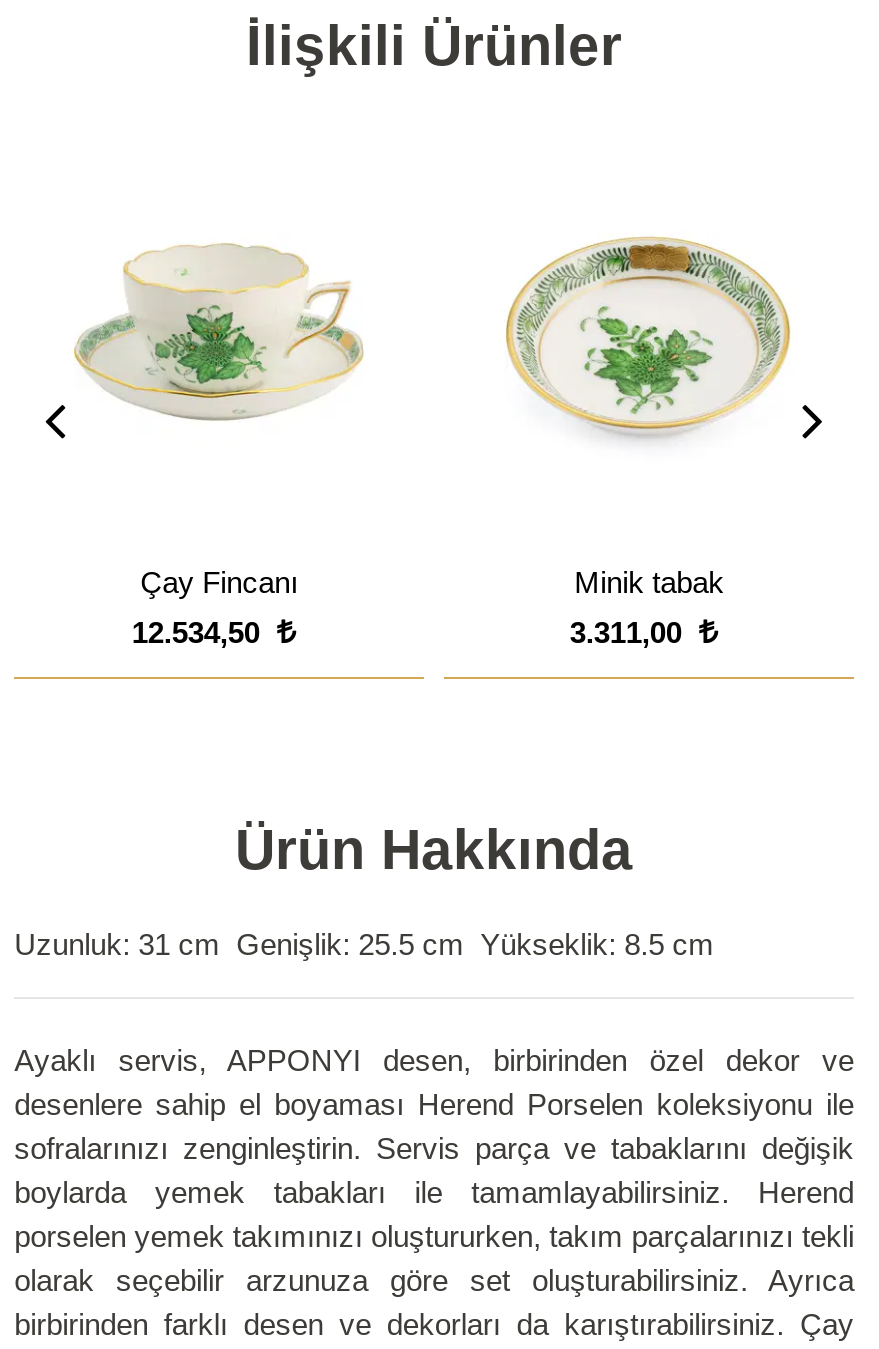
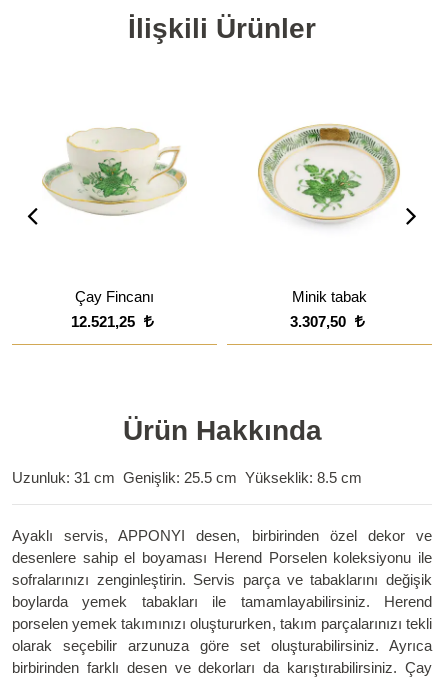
[132,615,268,649] 12.534,50 -> [71,313,139,330] 12.521,25
[570,615,690,649] 3.311,00 -> [290,313,350,330] 3.307,50

